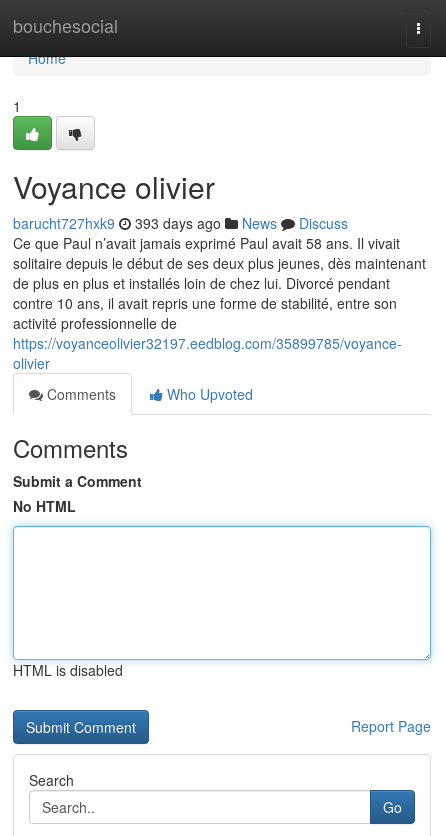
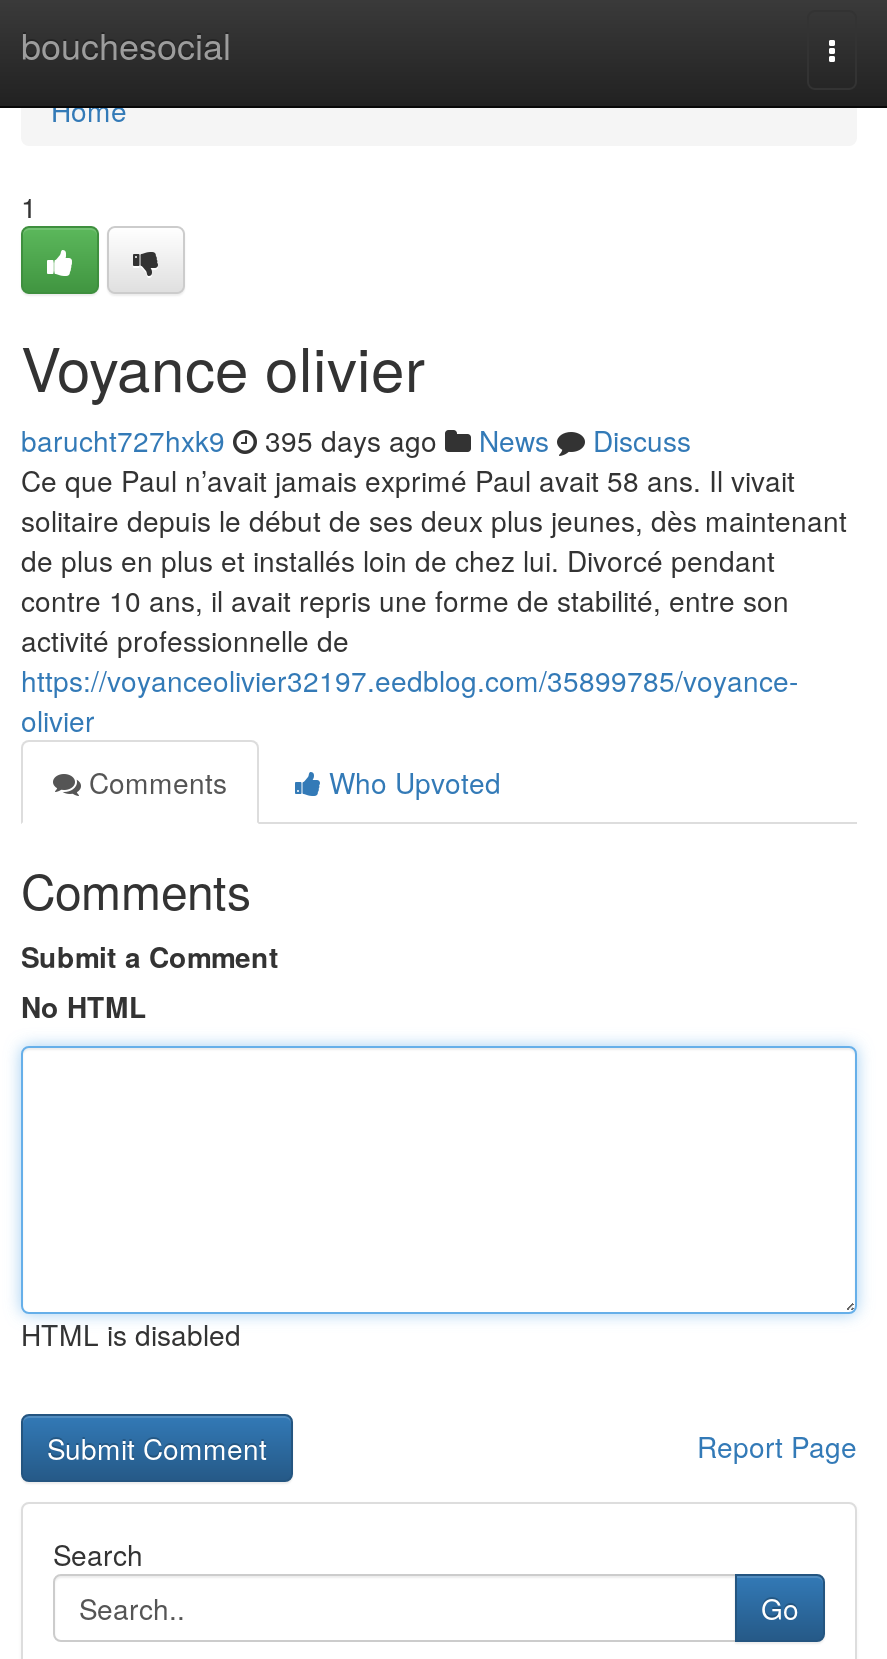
[13,213,348,233] barucht727hxk9 393 days ago News Discuss -> [21,420,691,460] barucht727hxk9 395 days ago News Discuss

